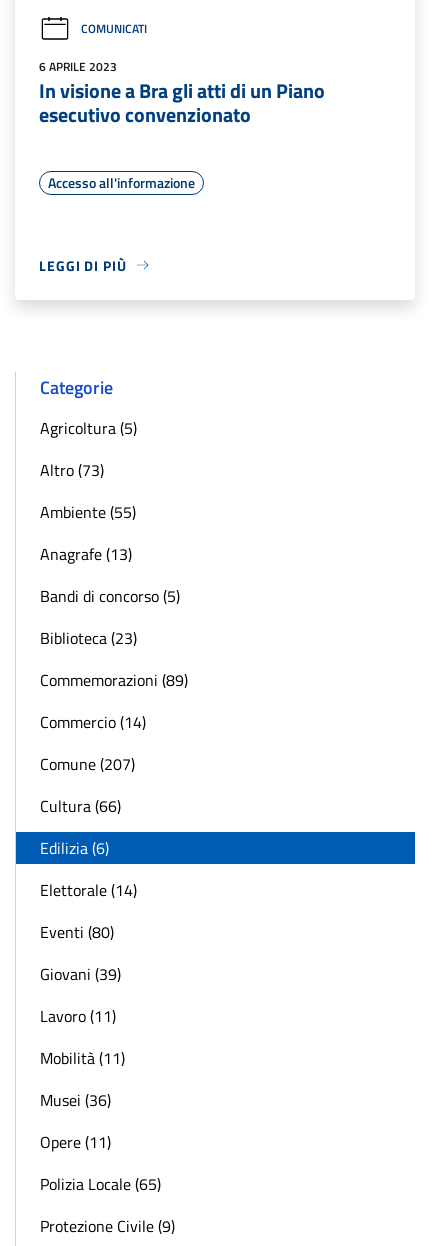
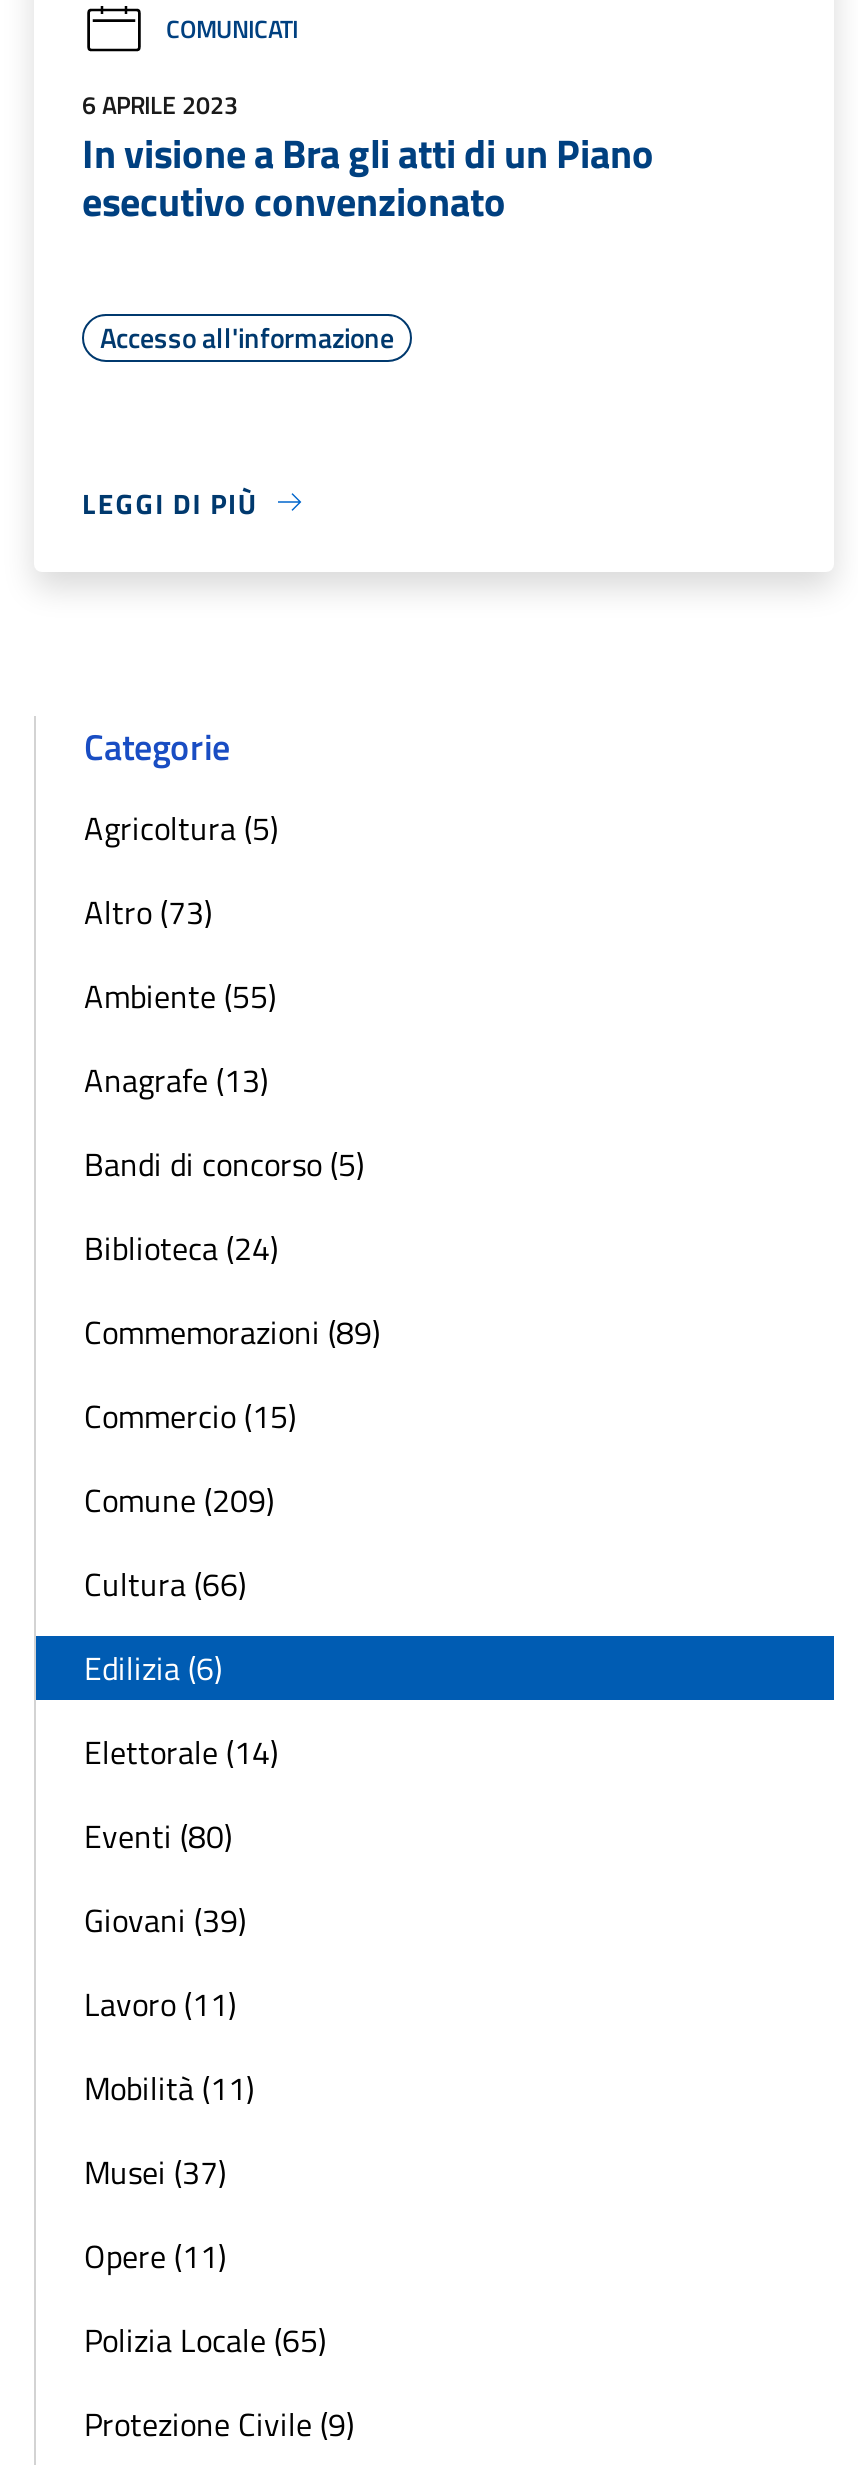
[40,626,137,650] Biblioteca (23) -> [84,1223,278,1271] Biblioteca (24)
[40,710,146,734] Commercio (14) -> [84,1391,296,1439] Commercio (15)
[40,752,135,776] Comune (207) -> [84,1475,274,1523] Comune (209)
[40,1088,111,1112] Musei (36) -> [84,2147,226,2195] Musei (37)

